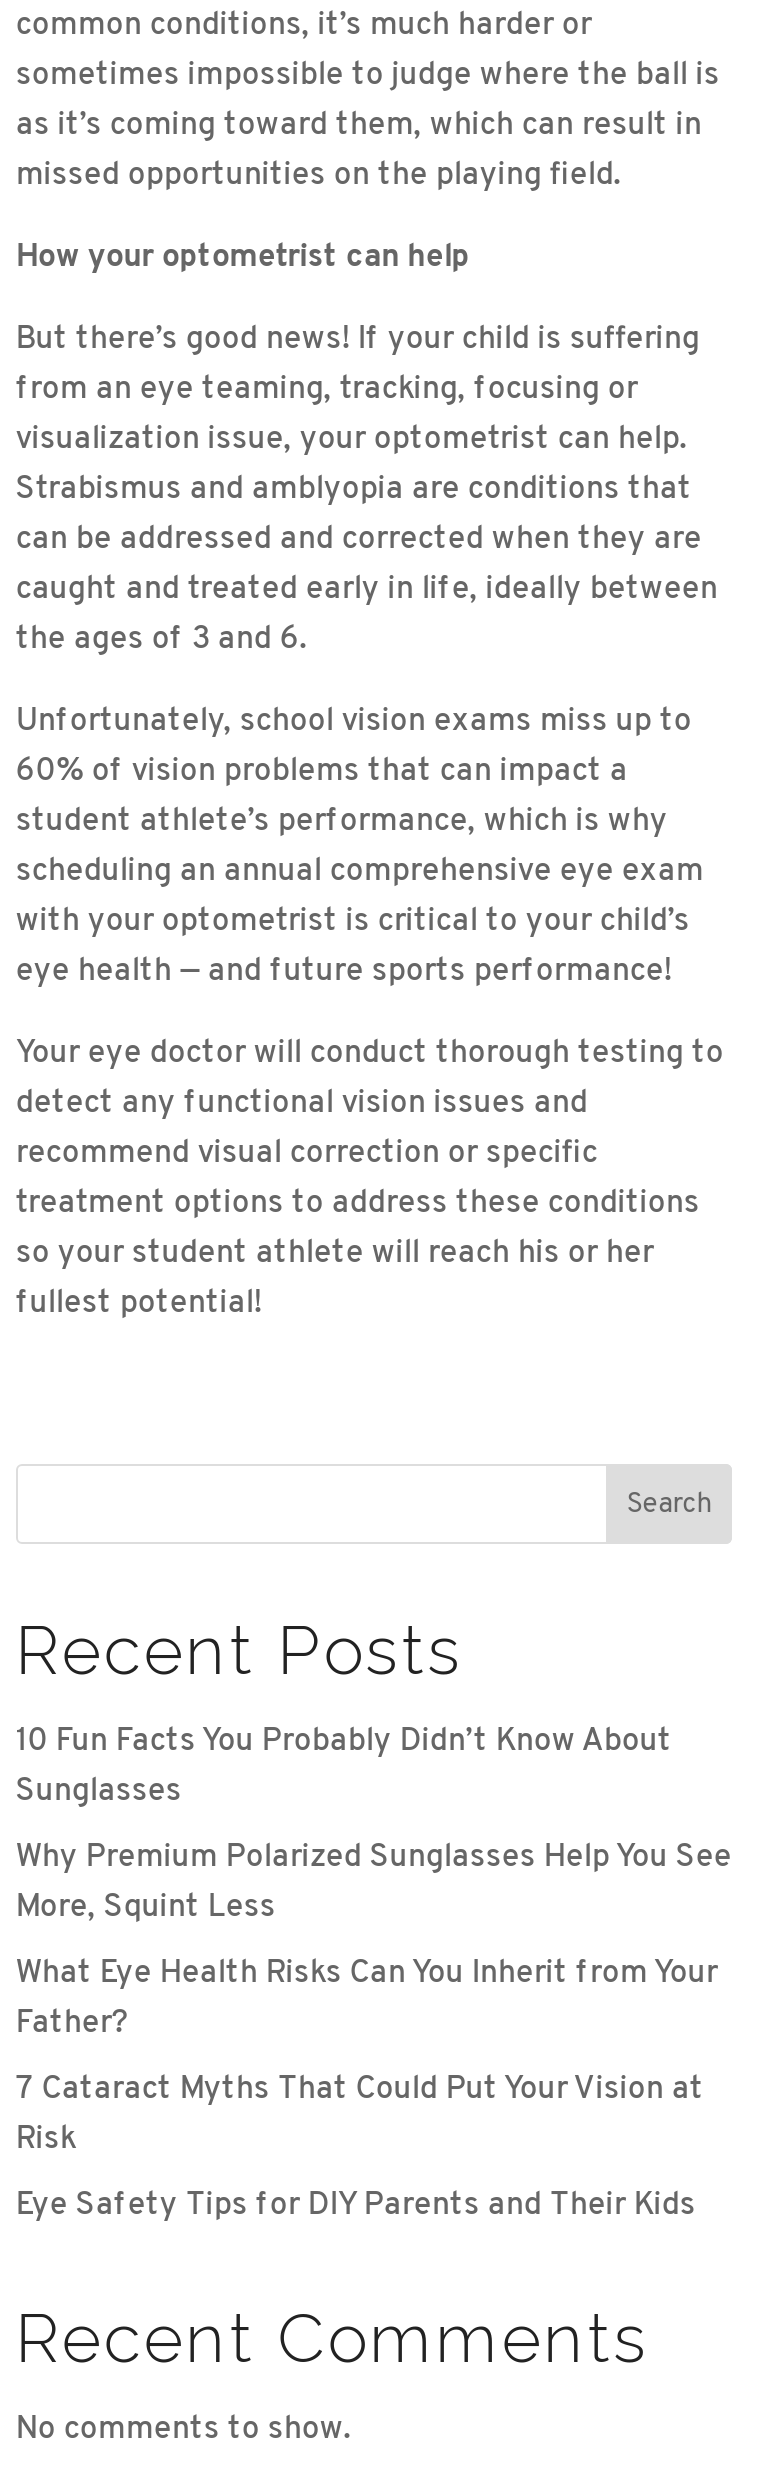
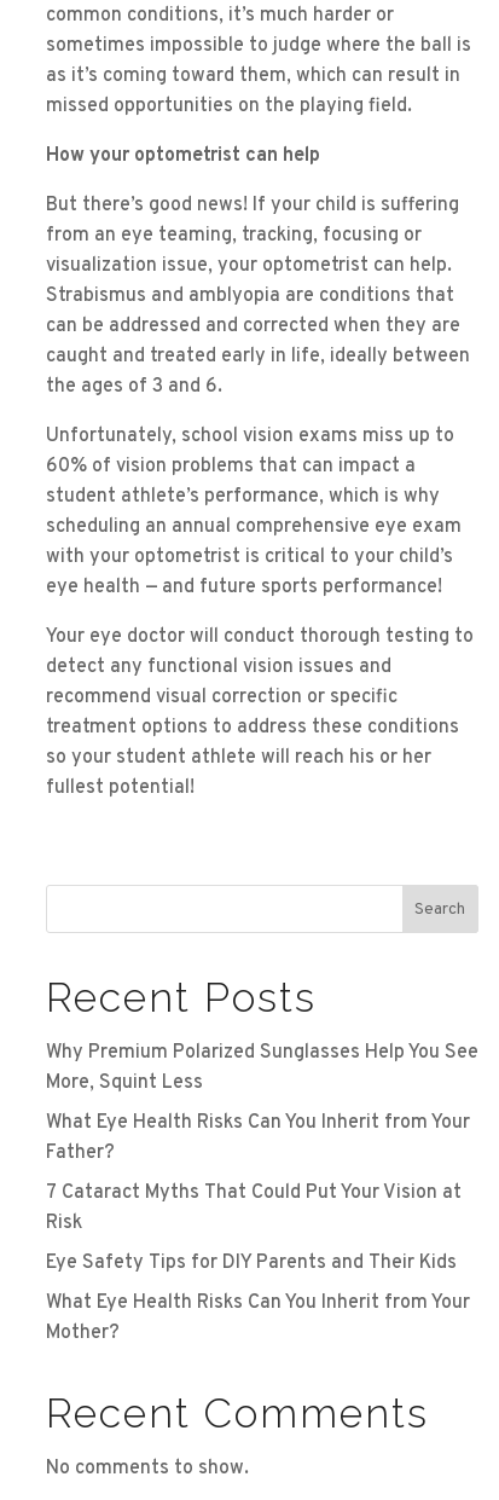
[16,1722,672,1812] 10 Fun Facts You Probably Didn’t Know About | Sunglasses -> none
moved [16,1838,732,2226] -> [46,1041,478,1275]: Why Premium Polarized Sunglasses Help You See | More, Squint Less | What Eye Health Risks Can You Inherit from Your | Father? | 7 Cataract Myths That Could Put Your Vision at | Risk | Eye Safety Tips for DIY Parents and Their Kids
none -> [46,1291,470,1346] What Eye Health Risks Can You Inherit from Your | Mother?

